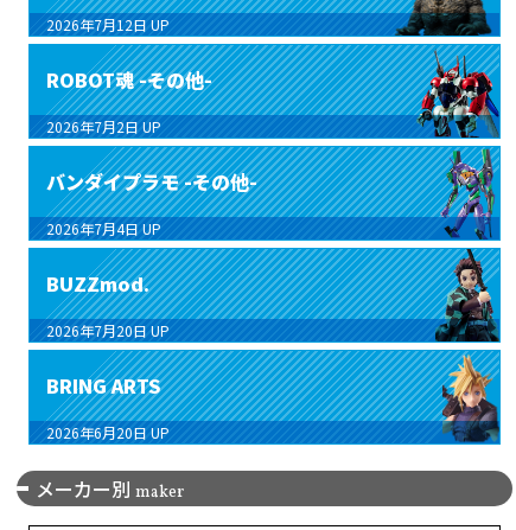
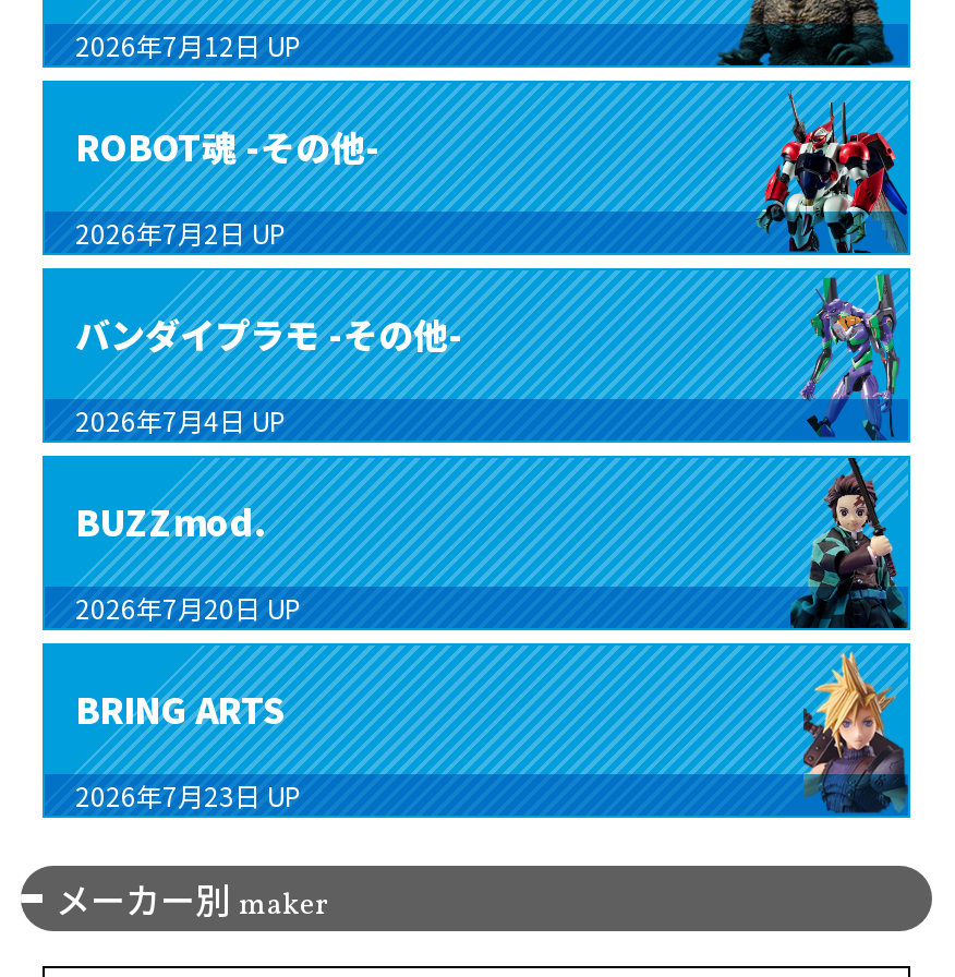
[46,422,170,442] 2026年6月20日 UP -> [75,776,302,813] 2026年7月23日 UP

